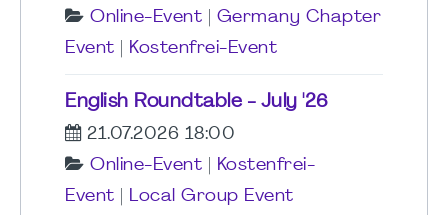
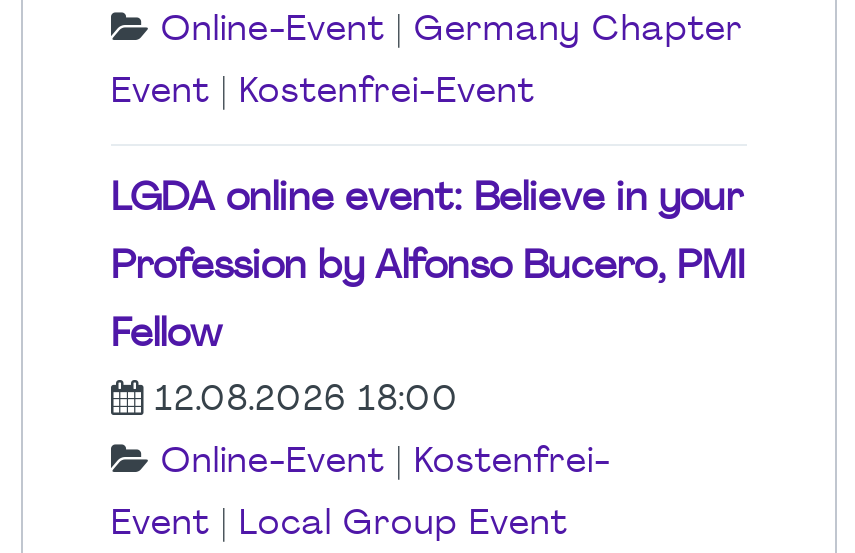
[65,92,328,143] English Roundtable - July '26 | 21.07.2026 18:00 -> [111,180,746,418] LGDA online event: Believe in your | Profession by Alfonso Bucero, PMI | Fellow | 12.08.2026 18:00

